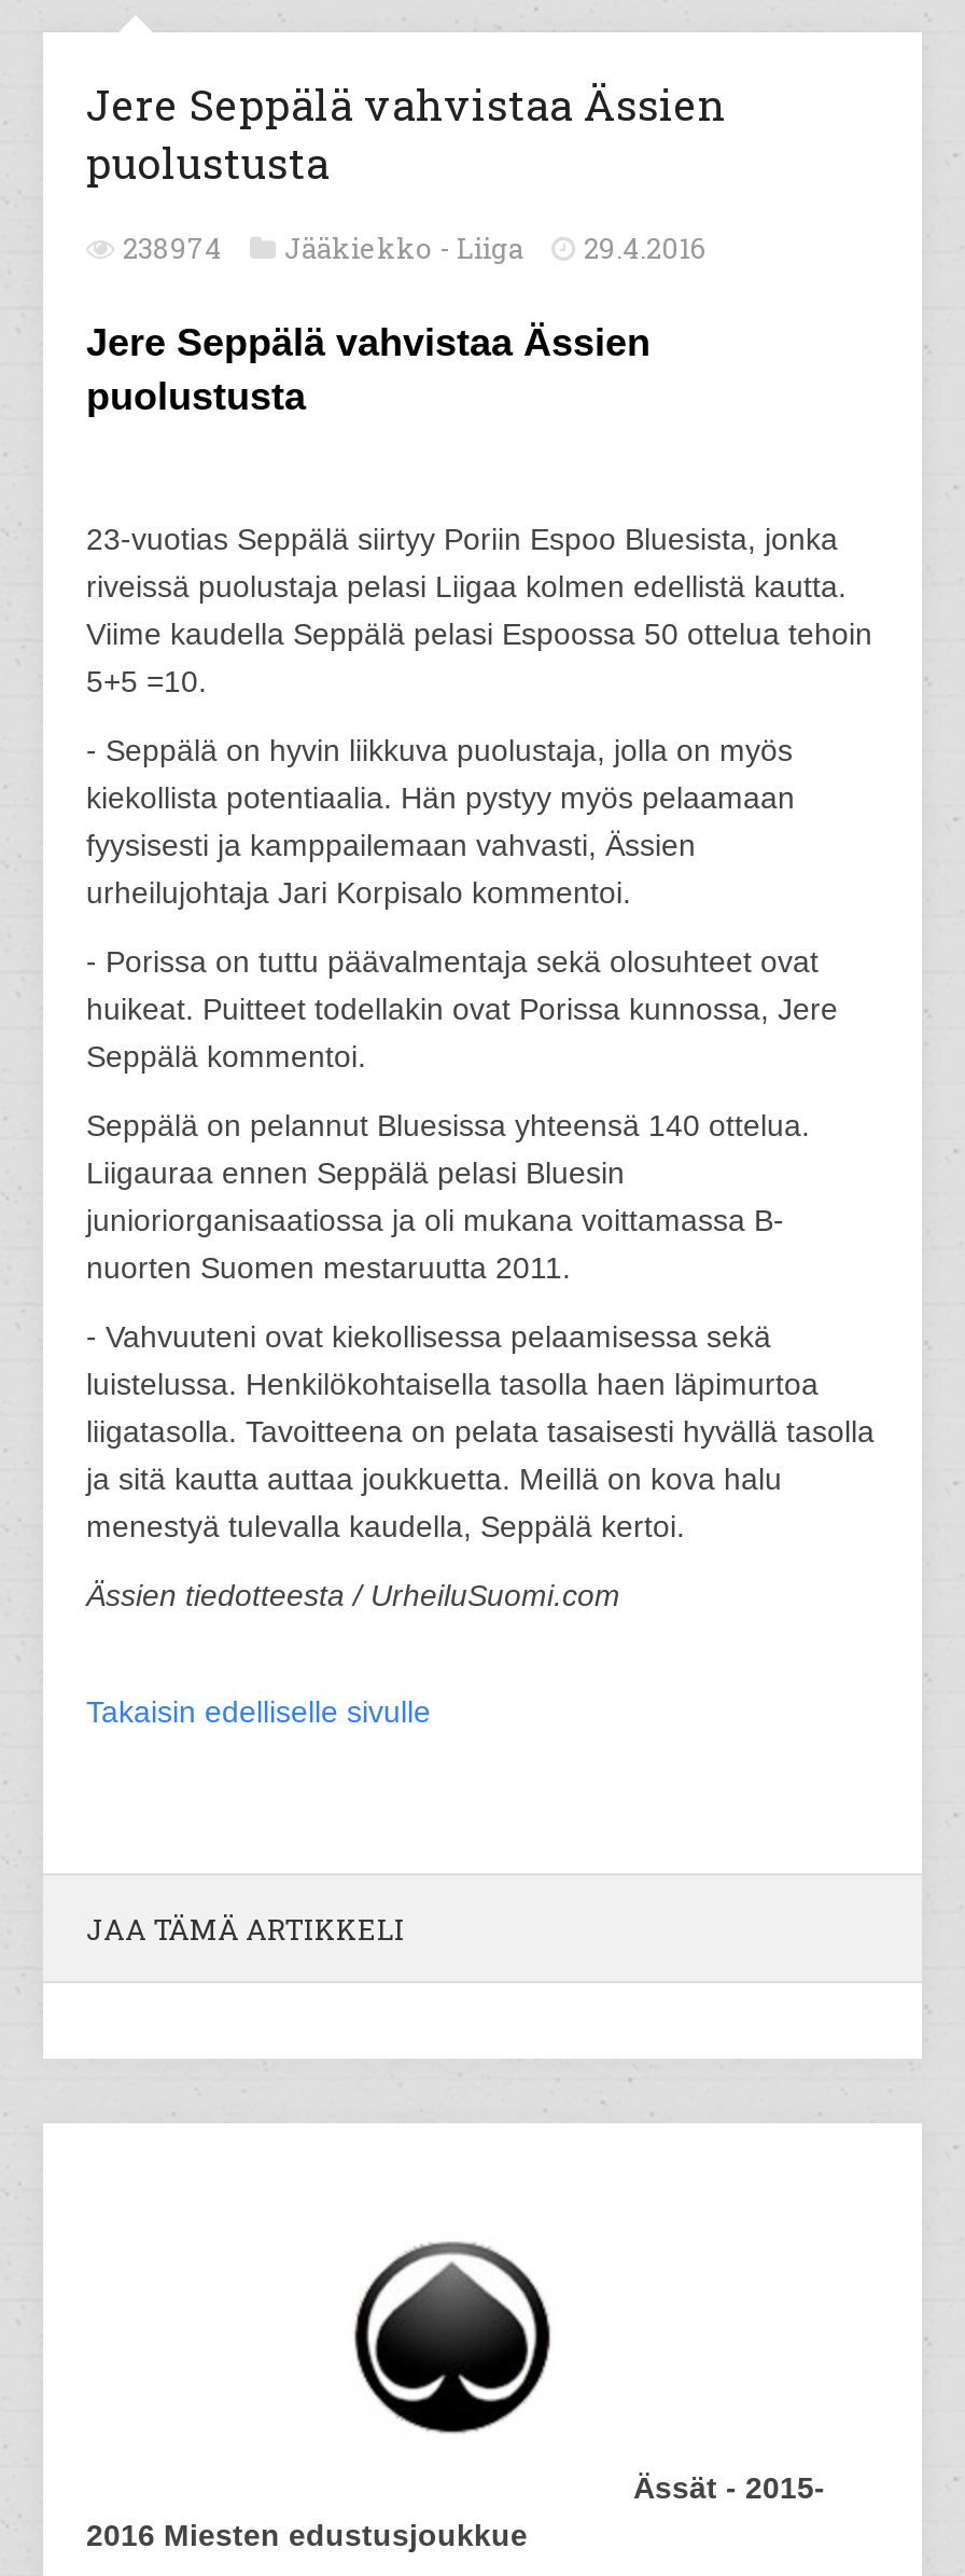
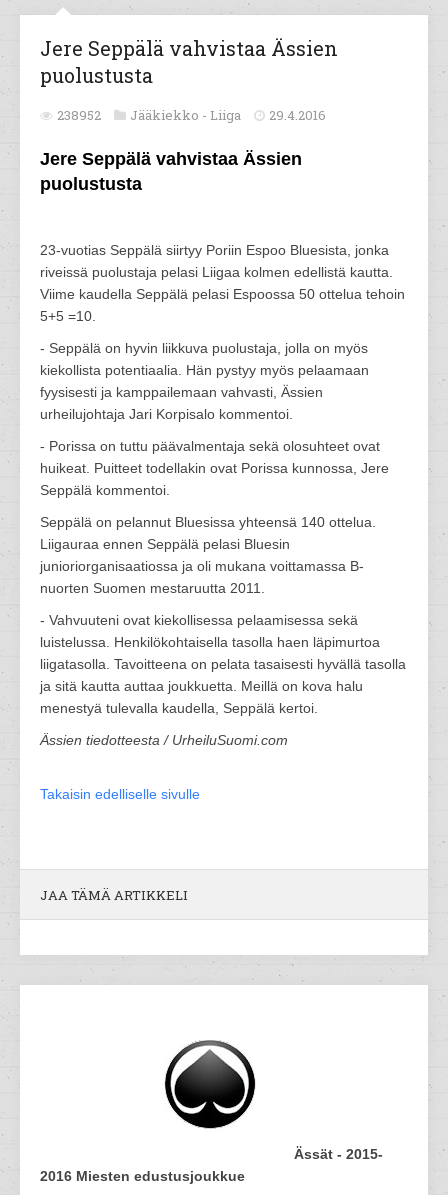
[123,228,707,267] 238974 Jääkiekko - Liiga 29.4.2016 -> [57,106,326,124] 238952 Jääkiekko - Liiga 29.4.2016

